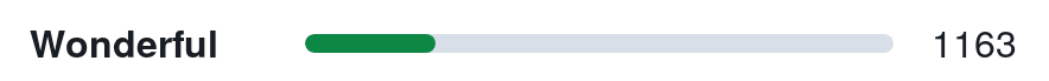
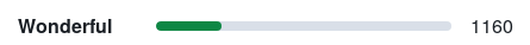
[932,15,1017,69] 1163 -> [470,12,513,39] 1160

